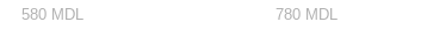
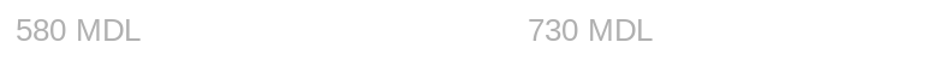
[275,6,338,23] 780 MDL -> [528,12,653,48] 730 MDL

